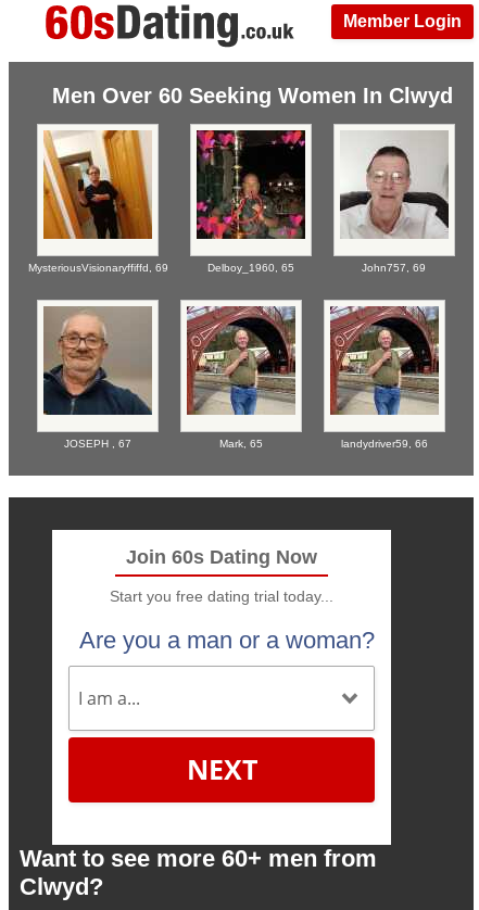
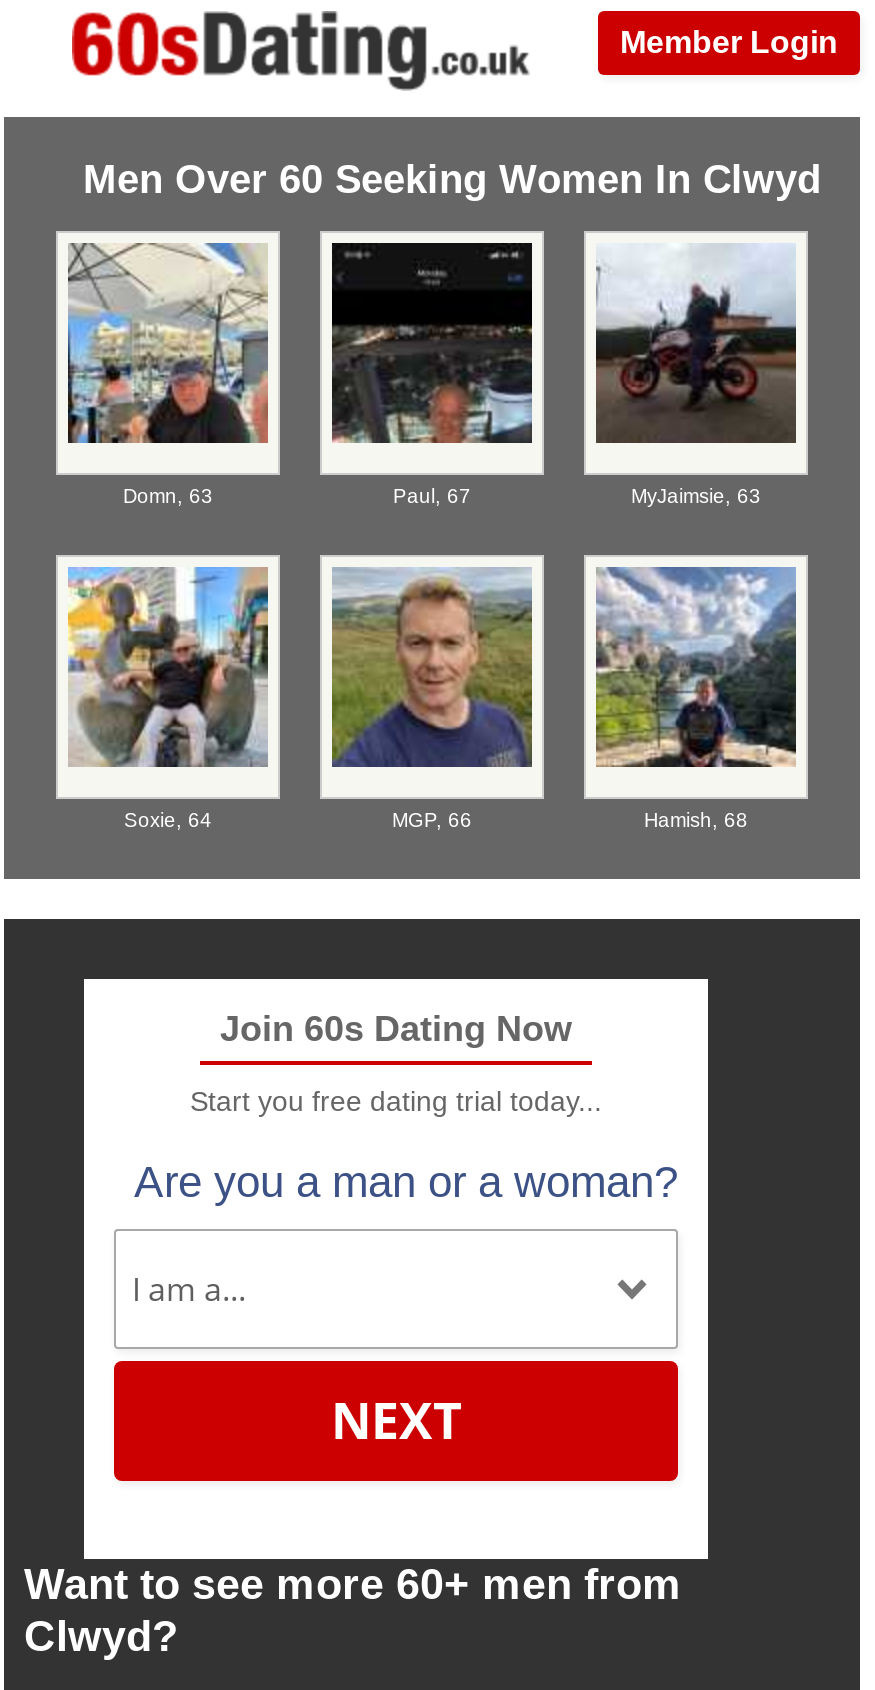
[28,123,426,273] [image] | MysteriousVisionaryffiffd, 69 | Delboy_1960, 65 | John757, 69 -> [123,229,761,507] [image] | Domn, 63 | Paul, 67 | MyJaimsie, 63
[324,123,456,257] [image] -> [582,229,826,477] [image]
[42,129,151,240] [image] -> [66,241,268,445] [image]
[42,305,428,449] [image] | JOSEPH , 67 | Mark, 65 | landydriver59, 66 -> [66,565,748,831] [image] | Soxie, 64 | MGP, 66 | Hamish, 68
[187,305,297,415] [image] -> [332,567,534,769] [image]
[329,305,440,416] [image] -> [594,567,798,769] [image]

